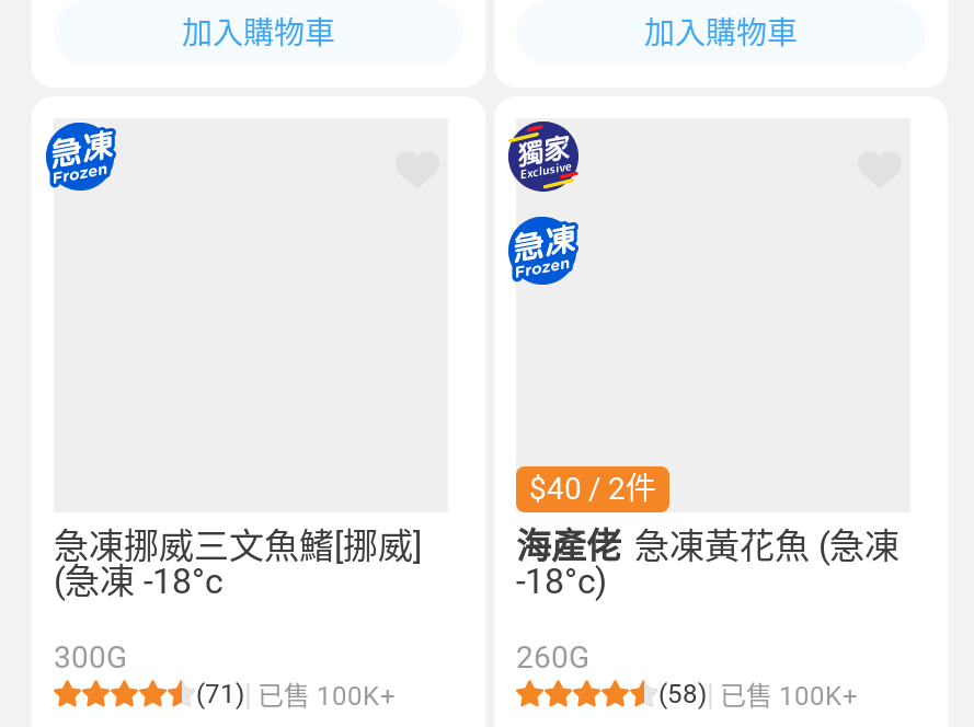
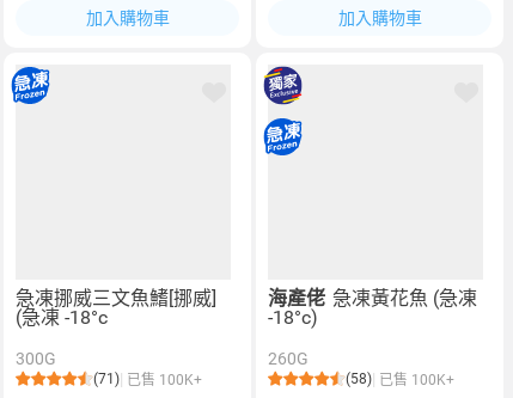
[529,471,656,506] $40 / 2件 -> none

